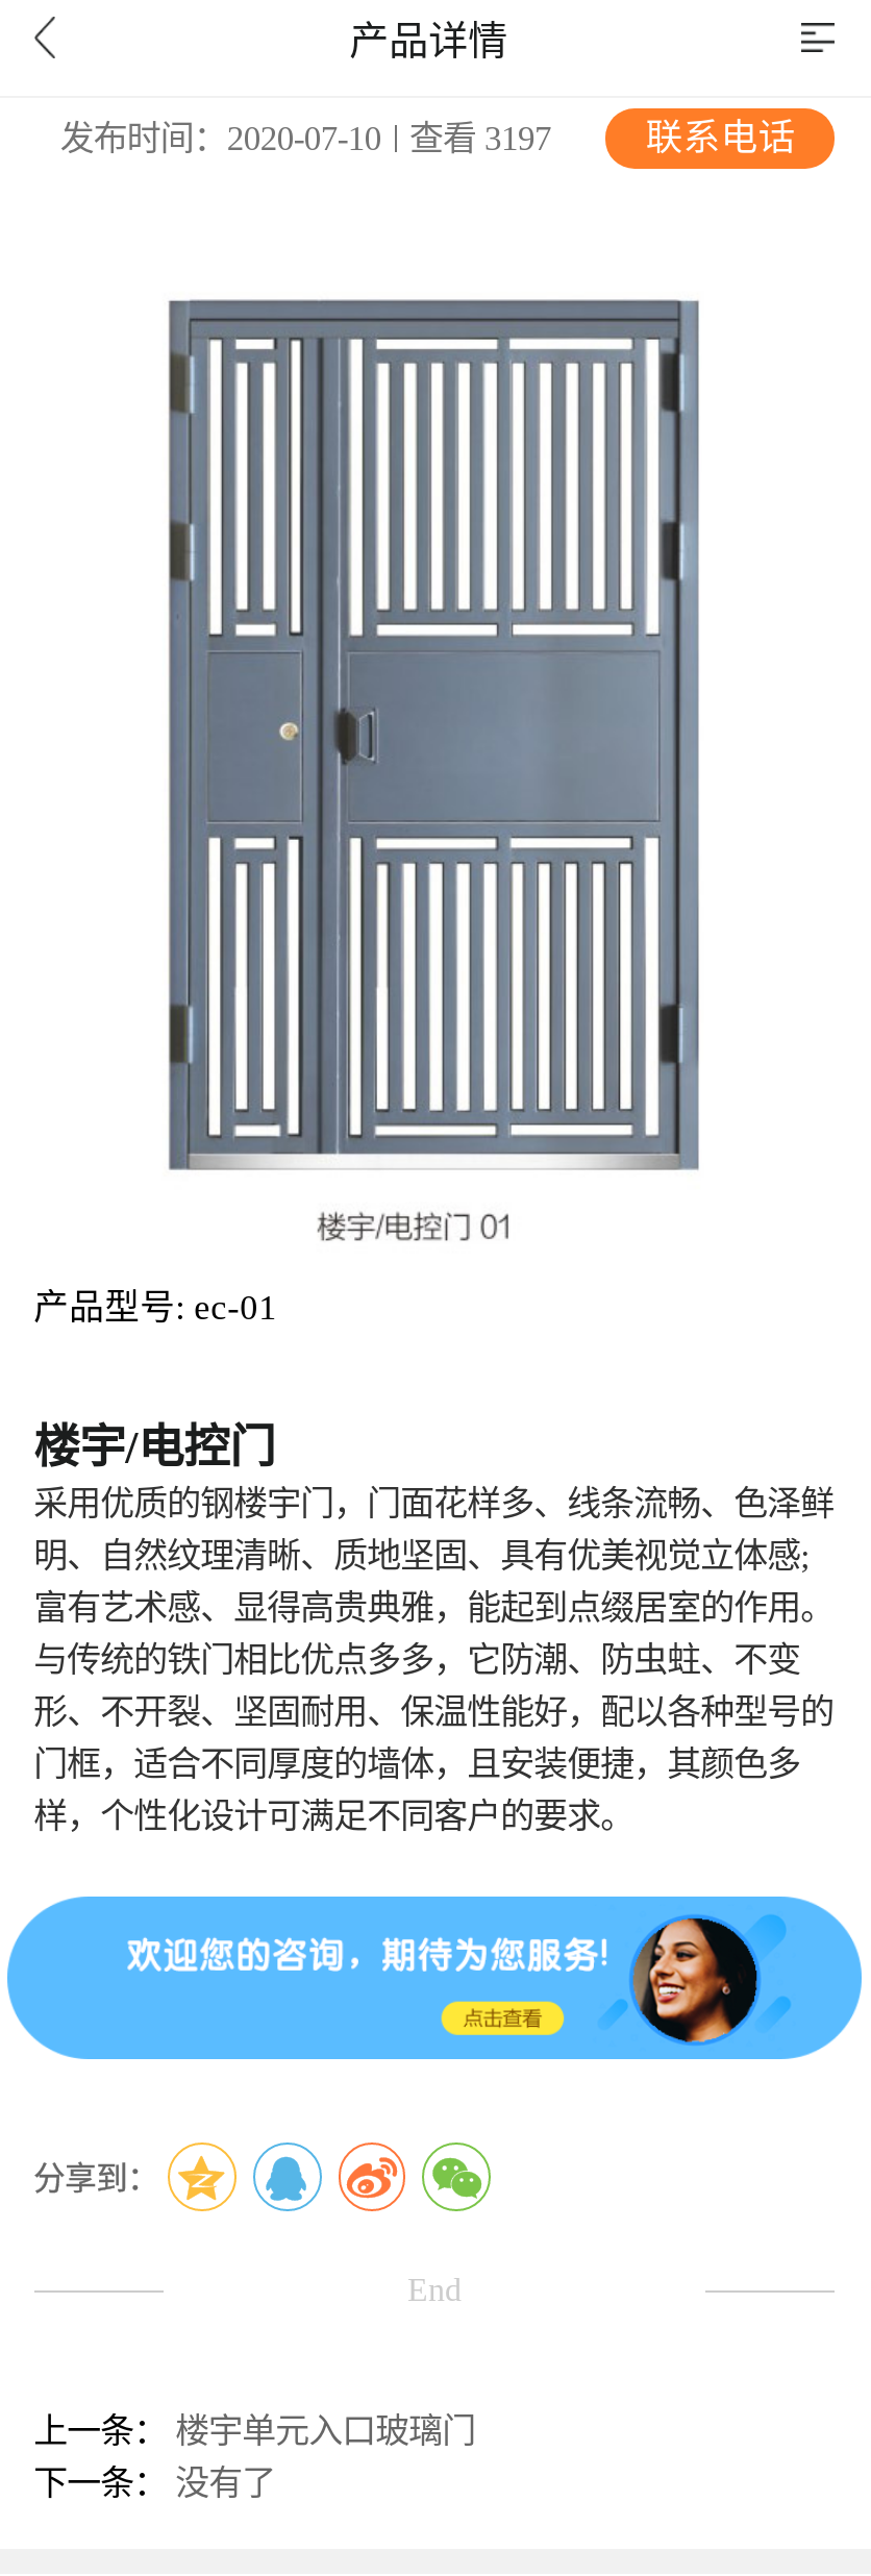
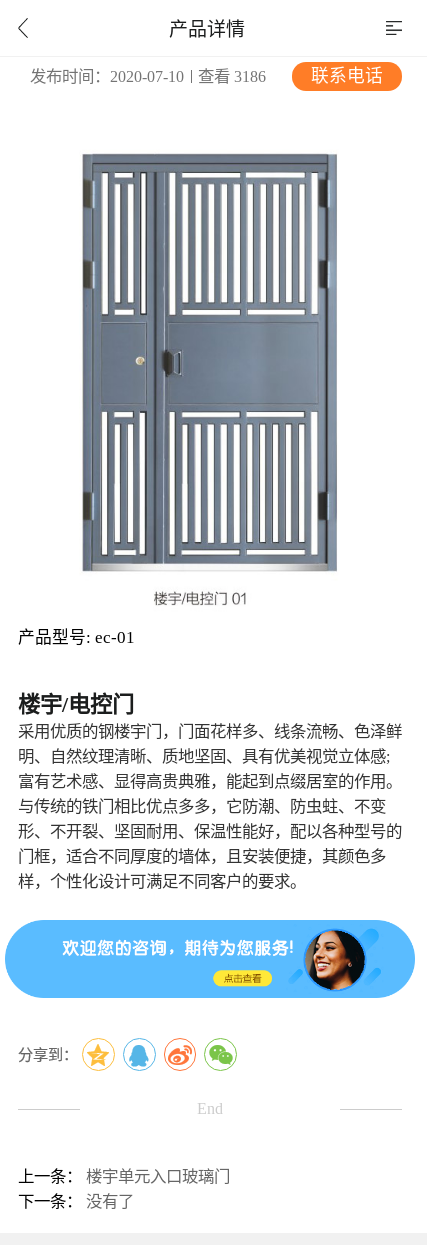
[60,118,551,158] 发布时间：2020-07-10 查看 3197 -> [30,67,266,86] 发布时间：2020-07-10 查看 3186

